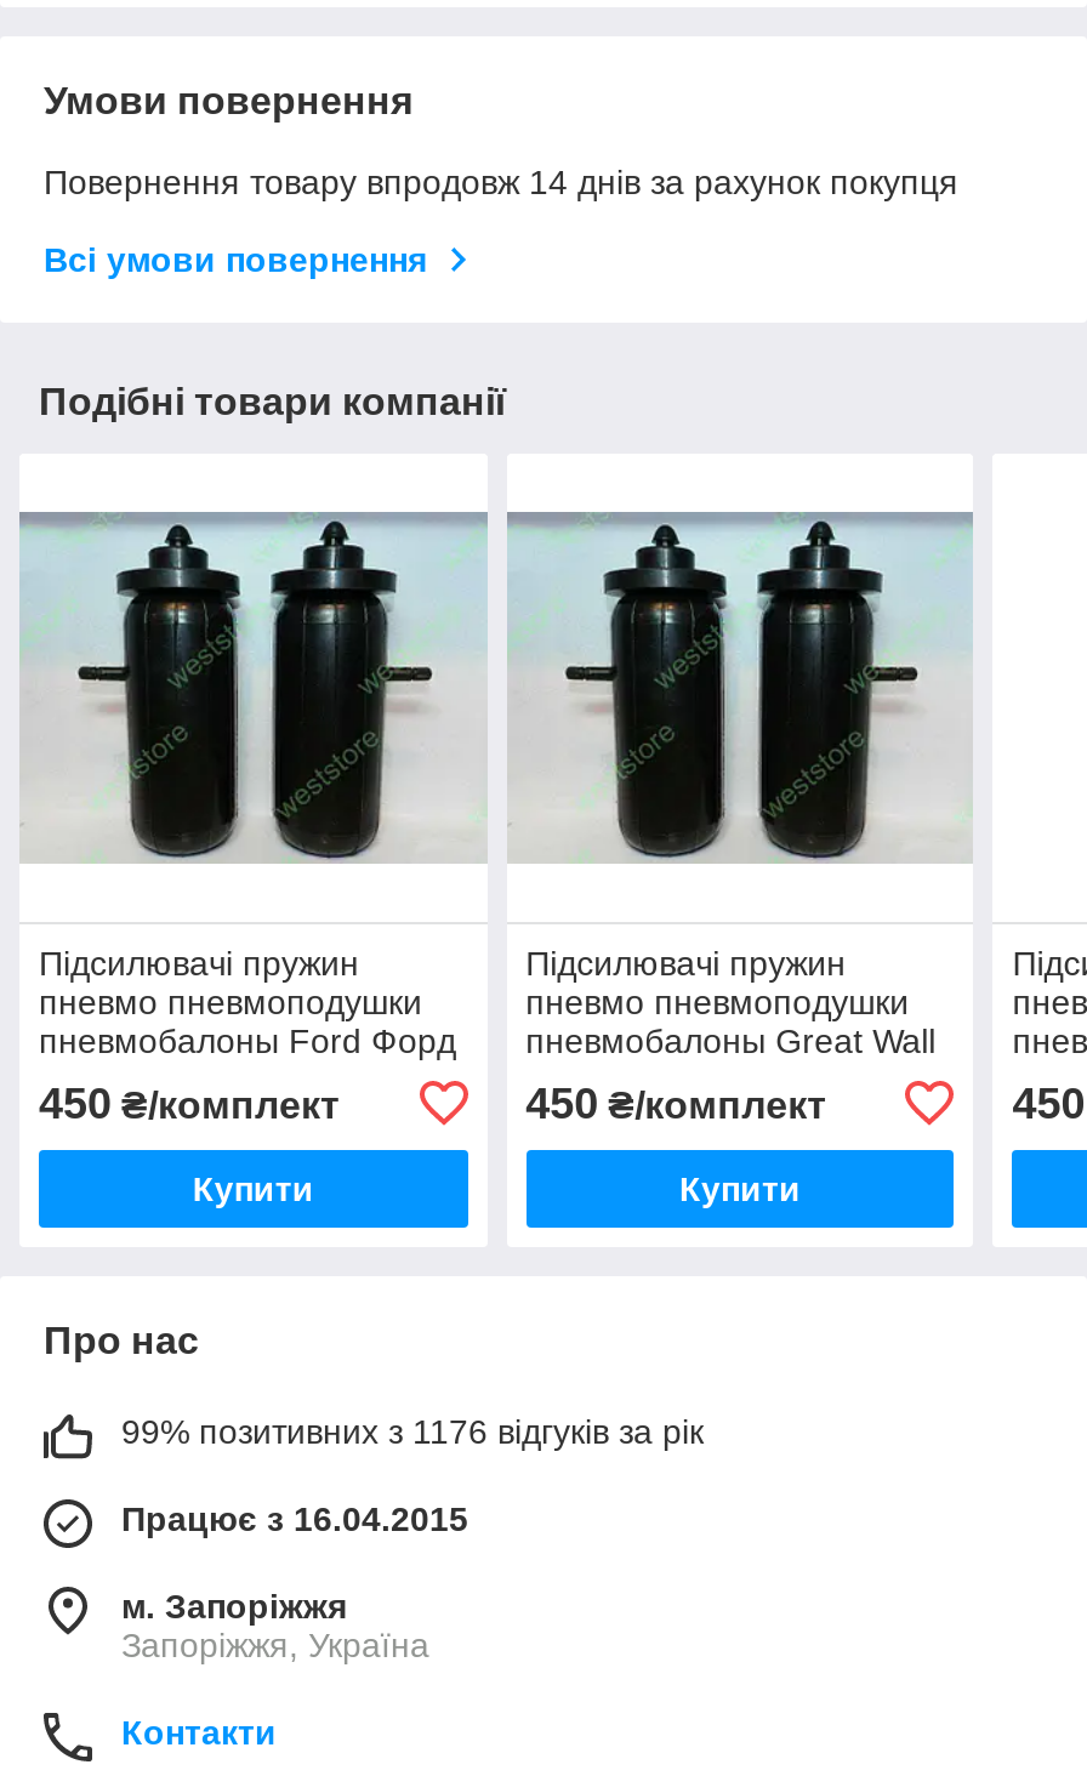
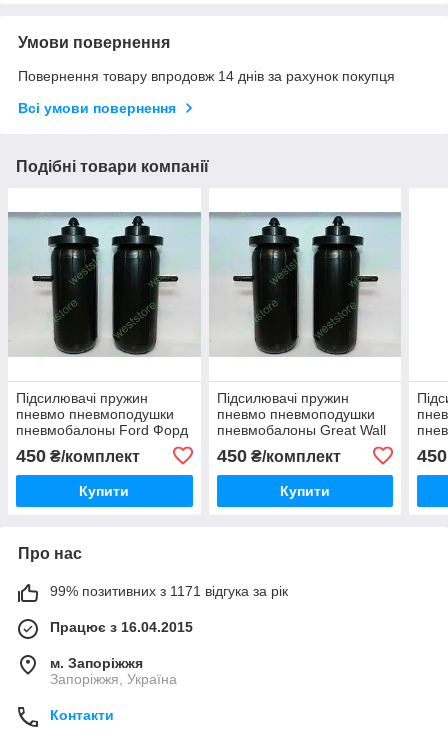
[121,1412,704,1450] 99% позитивних з 1176 відгуків за рік -> [50,583,288,599] 99% позитивних з 1171 відгука за рік

